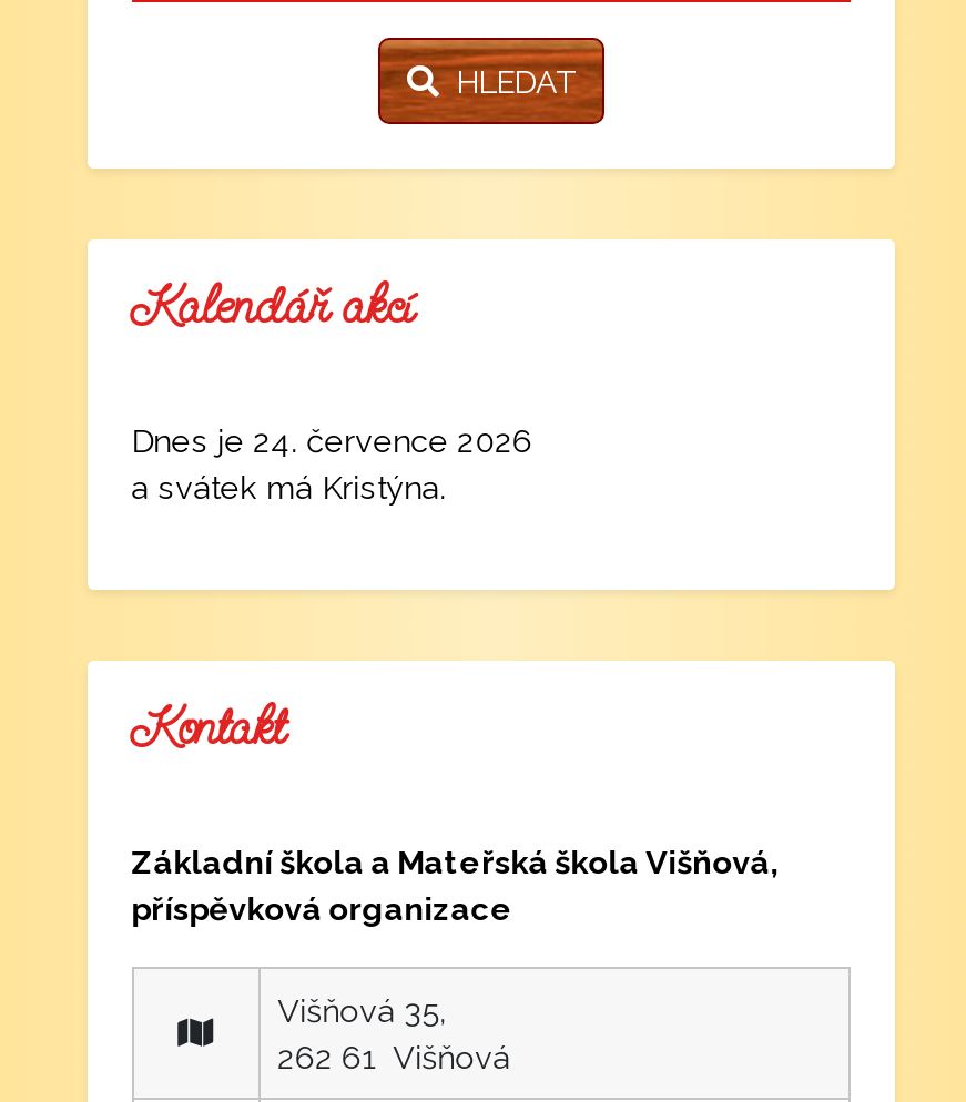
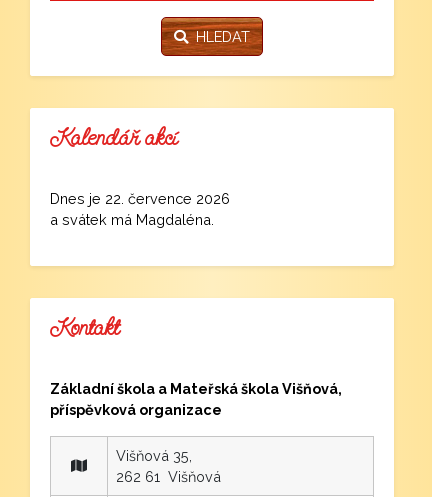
[131,422,533,459] Dnes je 24. července 2026 -> [50,190,230,207] Dnes je 22. července 2026
[131,468,446,506] a svátek má Kristýna. -> [50,211,214,228] a svátek má Magdaléna.

